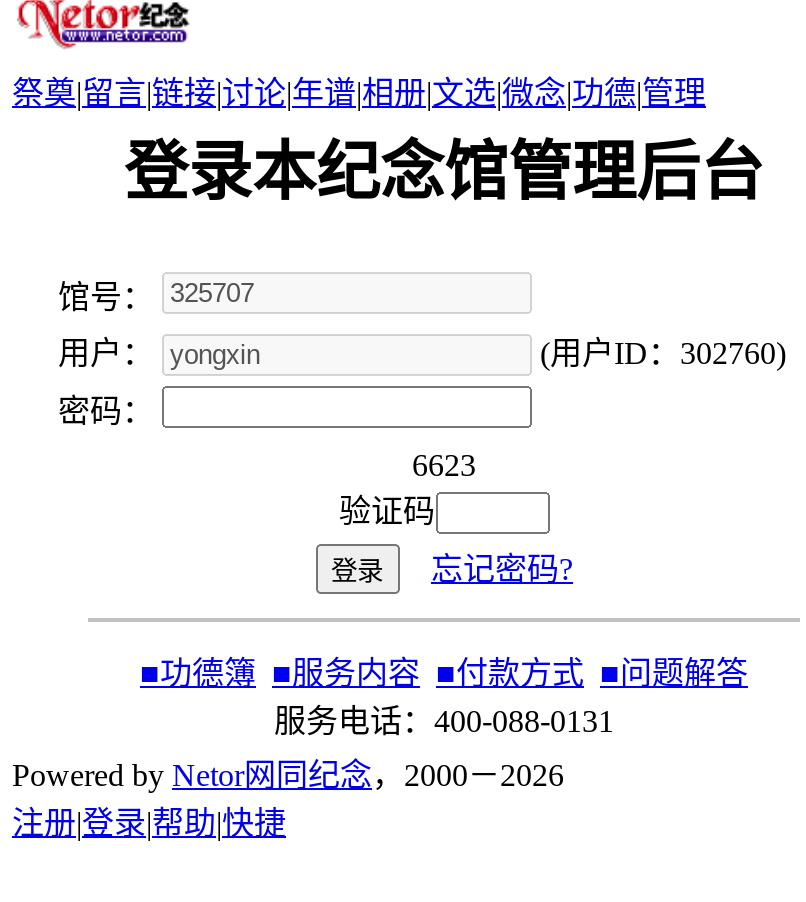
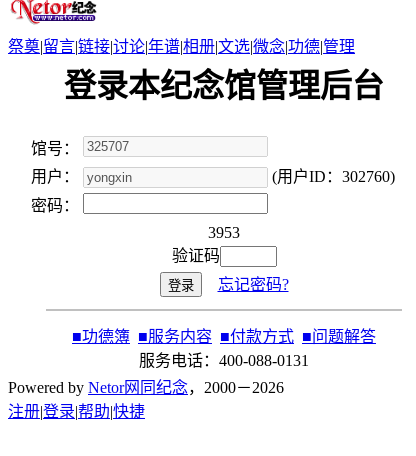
[412,448,476,482] 6623 -> [208,224,240,241] 3953

